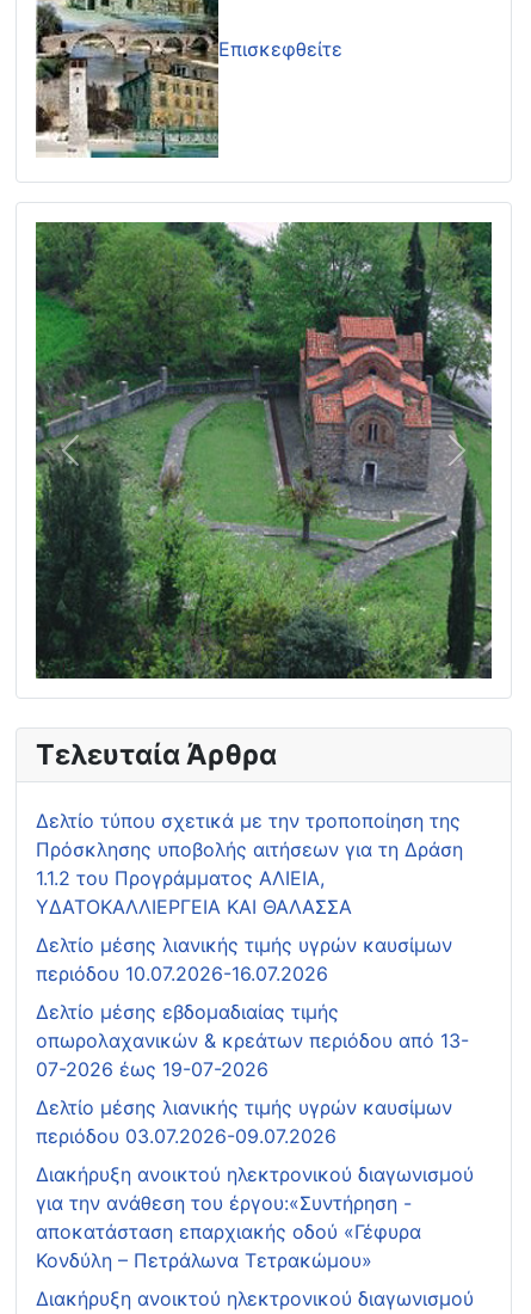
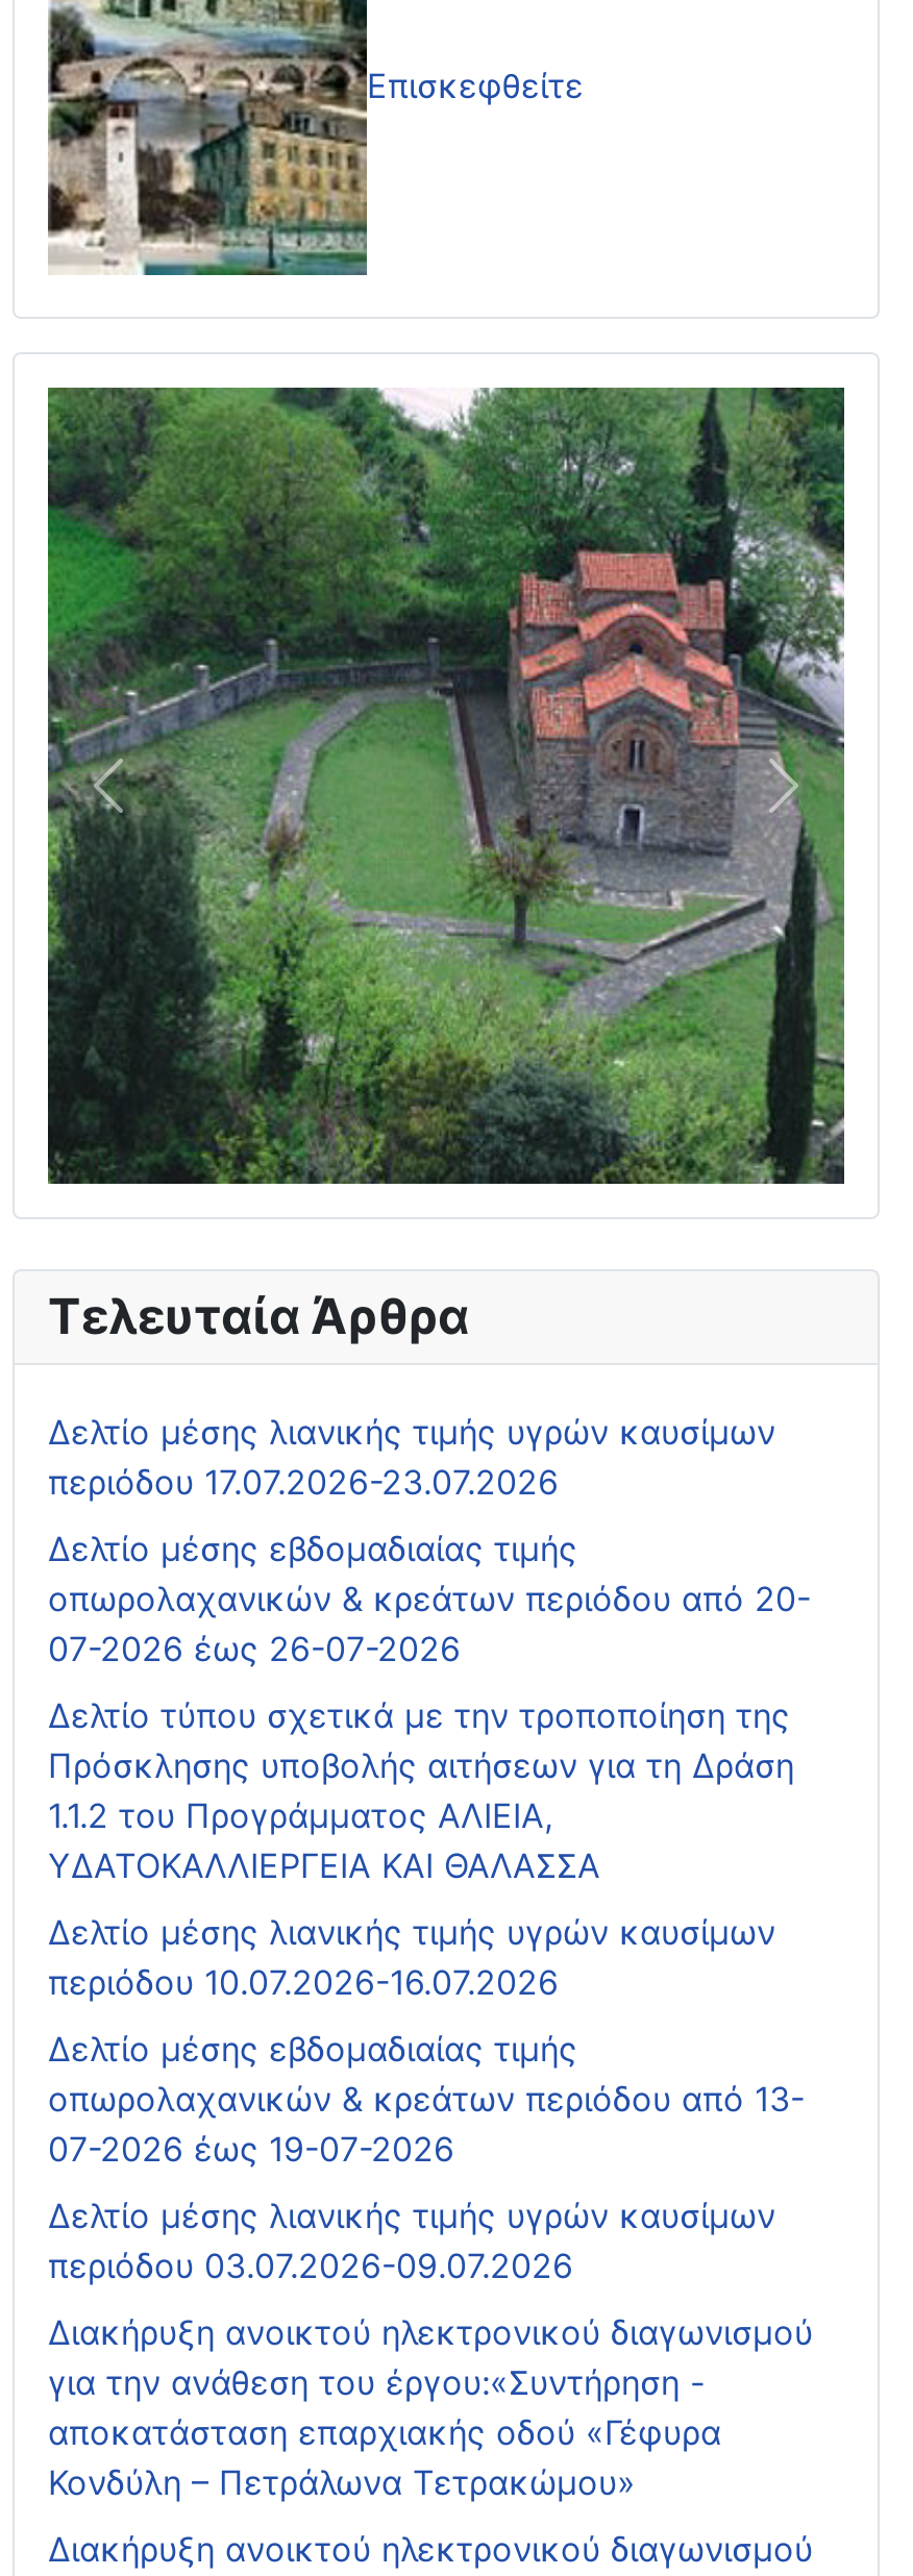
none -> [48,1411,811,1669] Δελτίο μέσης λιανικής τιμής υγρών καυσίμων | περιόδου 17.07.2026-23.07.2026 | Δελτίο μέσης εβδομαδιαίας τιμής | οπωρολαχανικών & κρεάτων περιόδου από 20- | 07-2026 έως 26-07-2026

